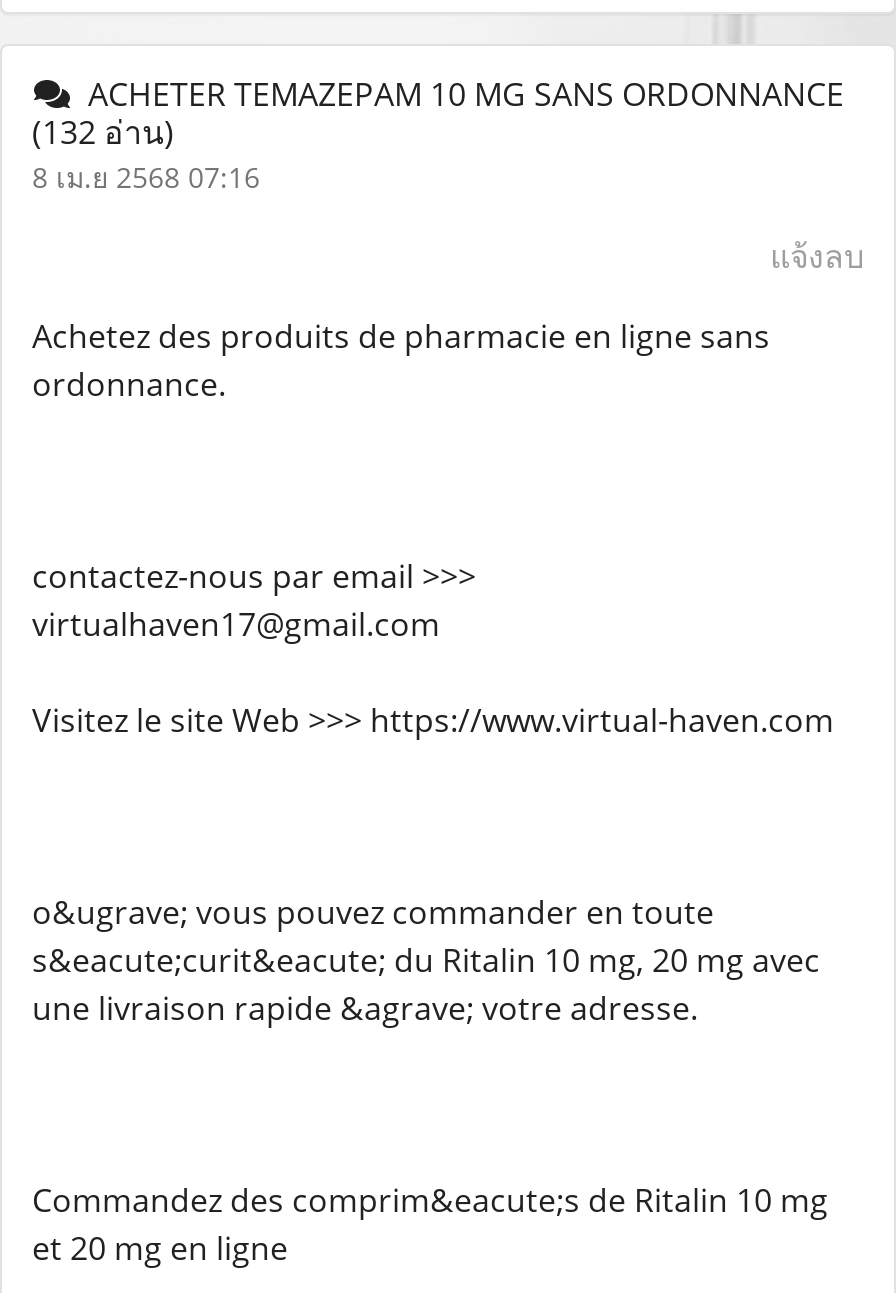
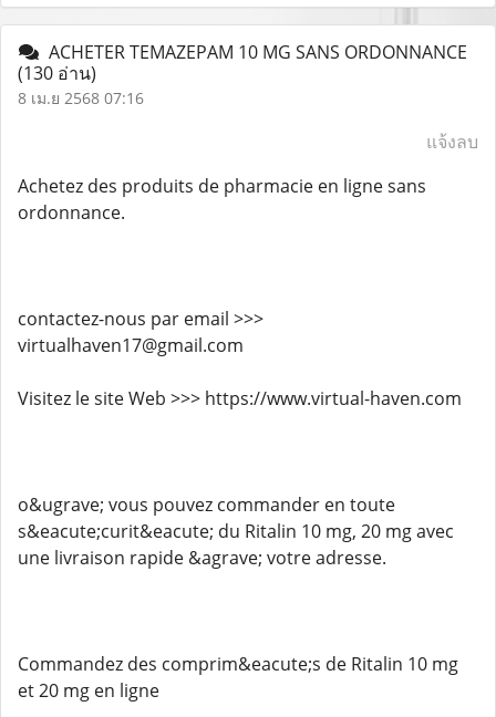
[32,110,174,154] (132 อ่าน) -> [18,61,96,85] (130 อ่าน)

